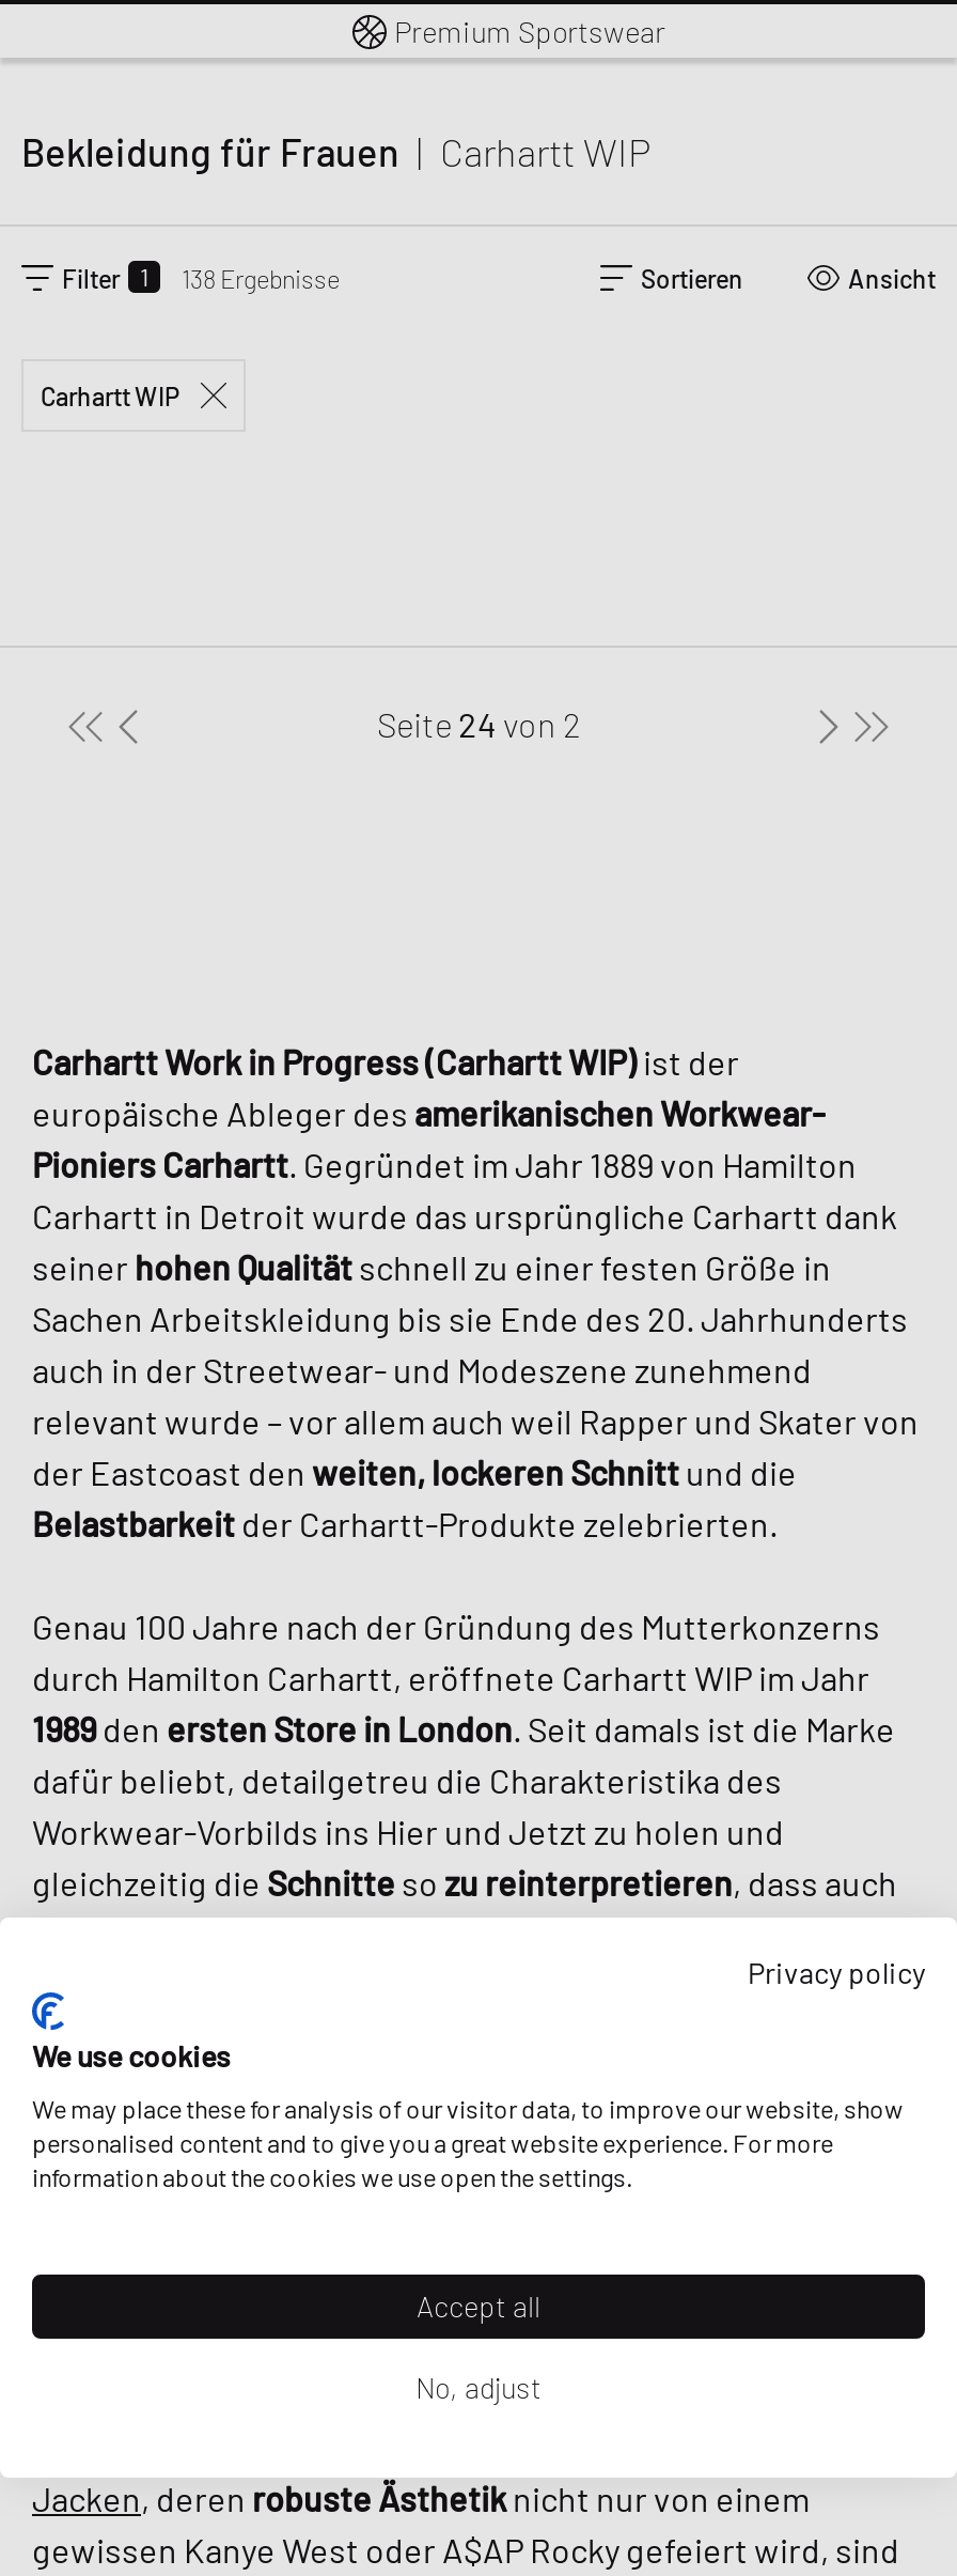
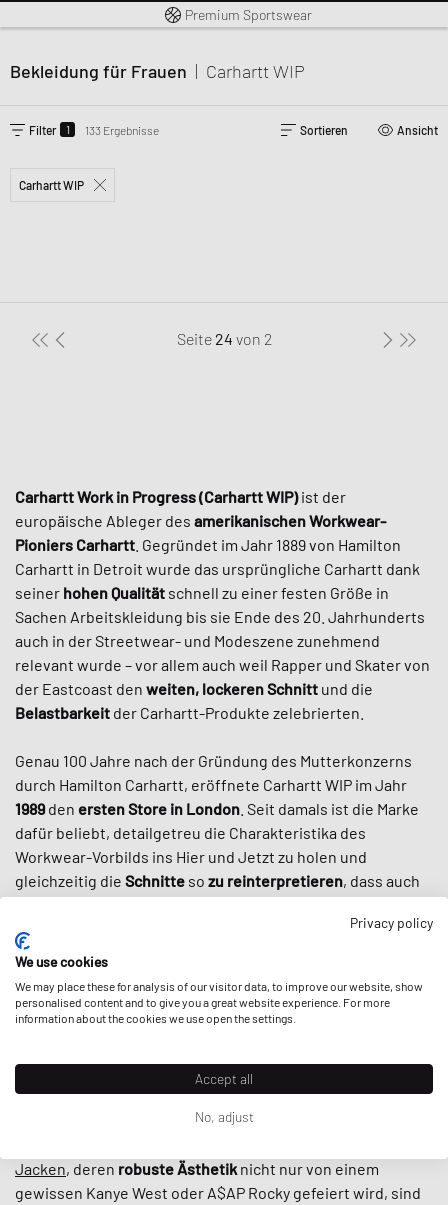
[62,261,340,293] Filter 1 138 Ergebnisse -> [29,122,159,137] Filter 1 133 Ergebnisse

